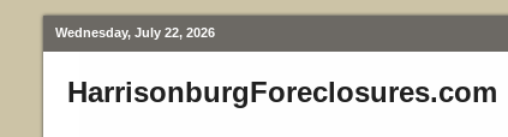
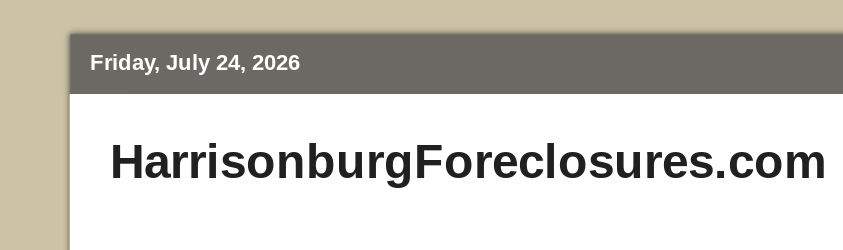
[55,25,215,40] Wednesday, July 22, 2026 -> [90,50,300,74] Friday, July 24, 2026

